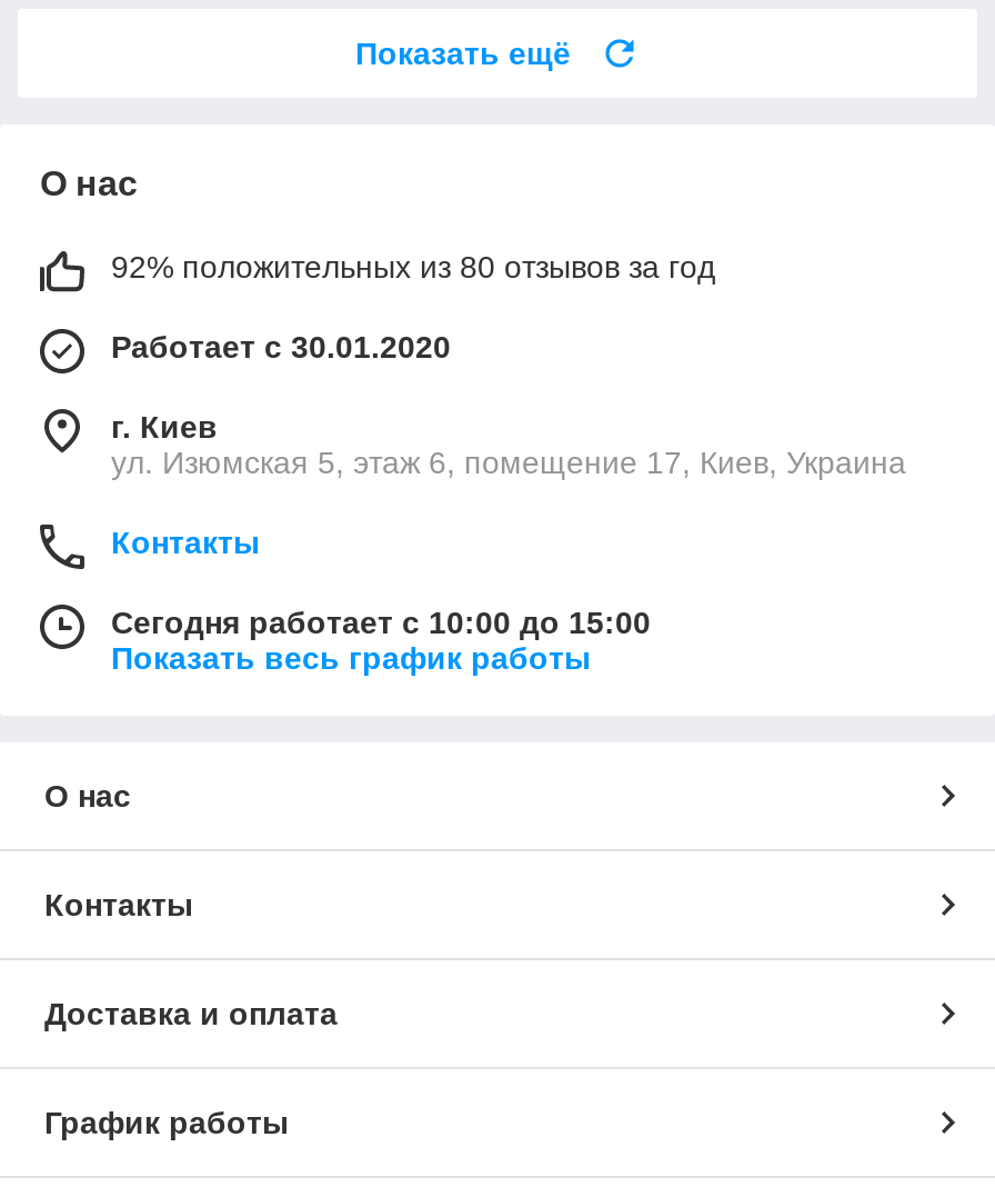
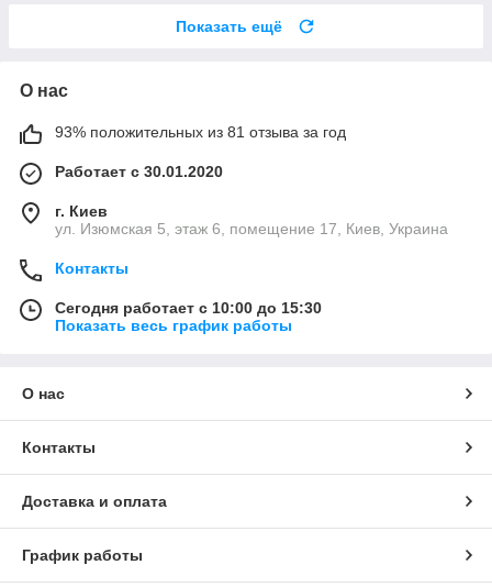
[111,250,715,285] 92% положительных из 80 отзывов за год -> [55,124,346,141] 93% положительных из 81 отзыва за год
[111,606,651,641] Сегодня работает с 10:00 до 15:00 -> [55,299,322,317] Сегодня работает с 10:00 до 15:30

